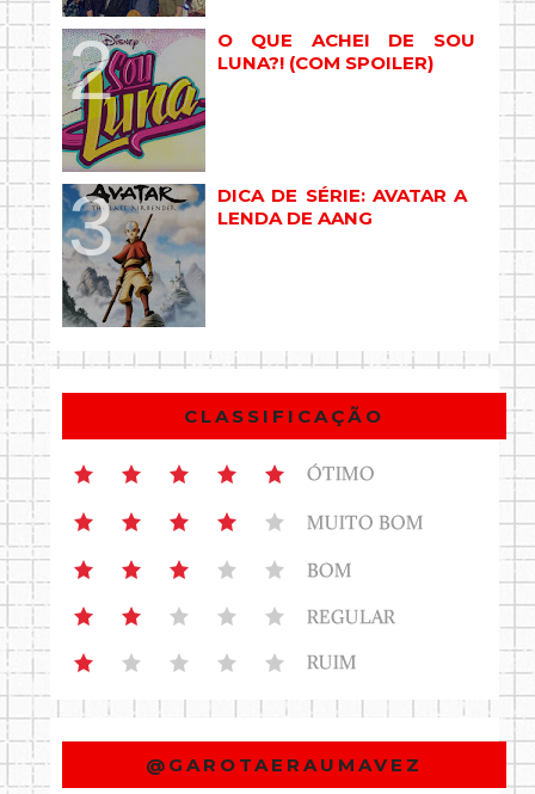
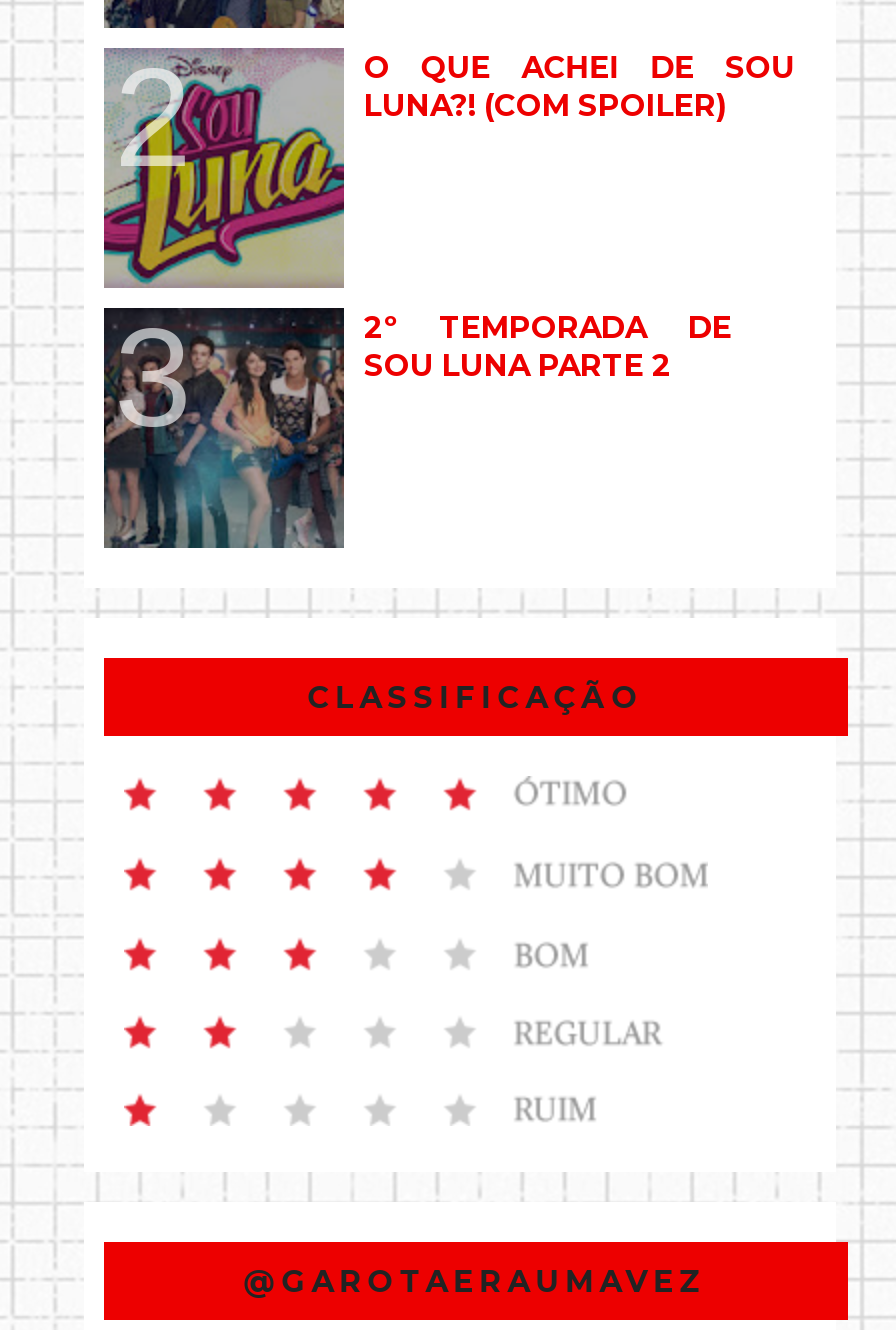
[61,183,467,327] [image] | DICA DE SÉRIE: AVATAR A | LENDA DE AANG -> [102,306,732,550] [image] | 2º TEMPORADA DE | SOU LUNA PARTE 2

